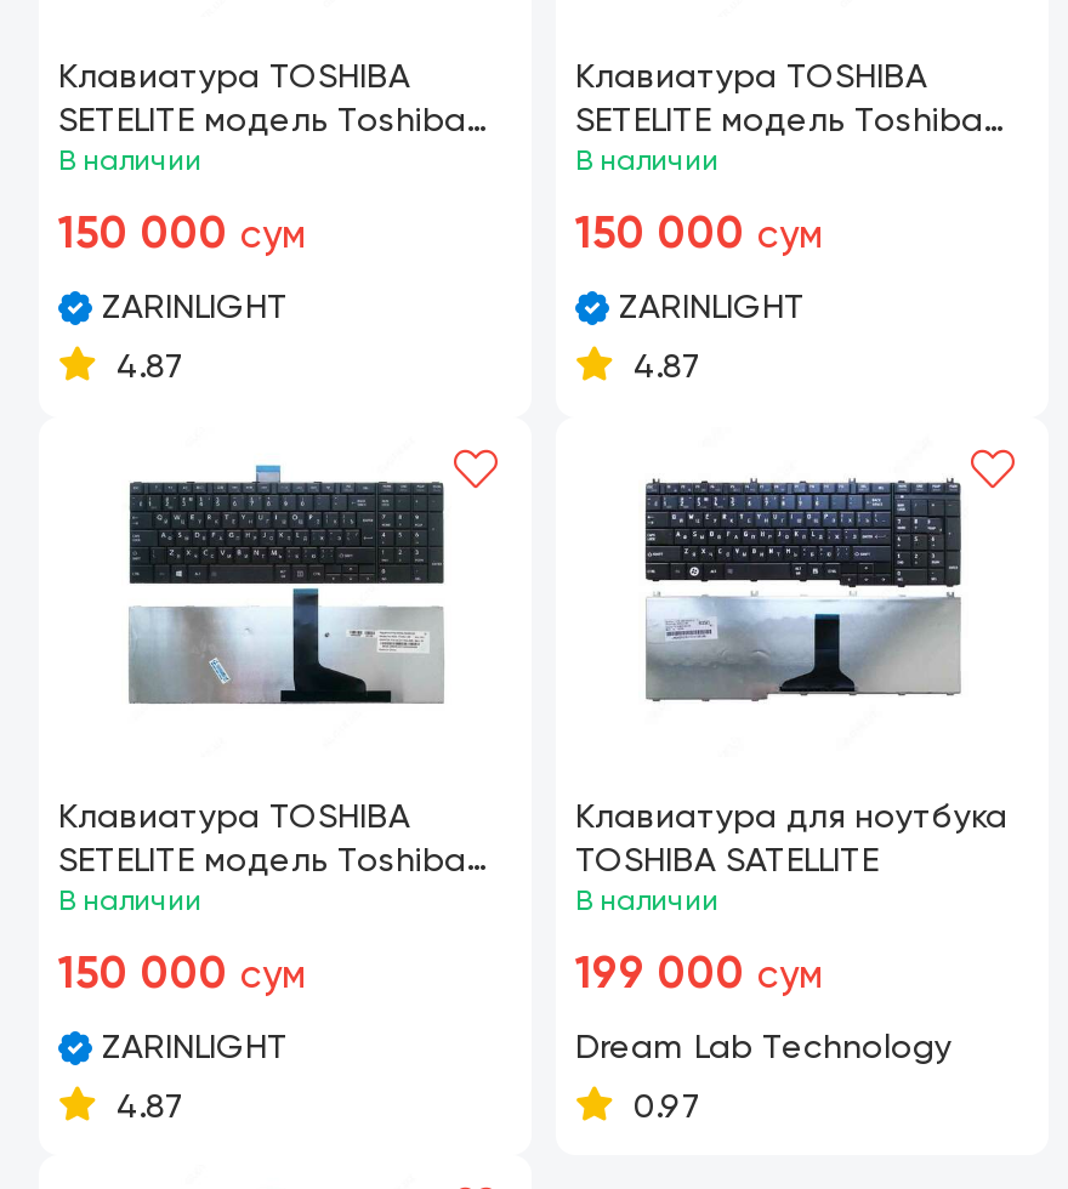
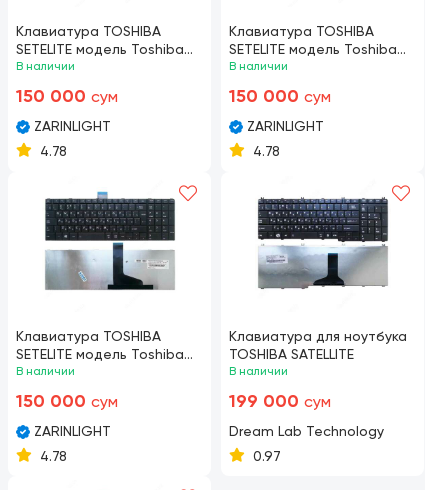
[117,351,184,385] 4.87 -> [40,144,67,158] 4.78
[634,351,701,385] 4.87 -> [253,144,280,158] 4.78
[117,1090,184,1123] 4.87 -> [40,449,67,463] 4.78

